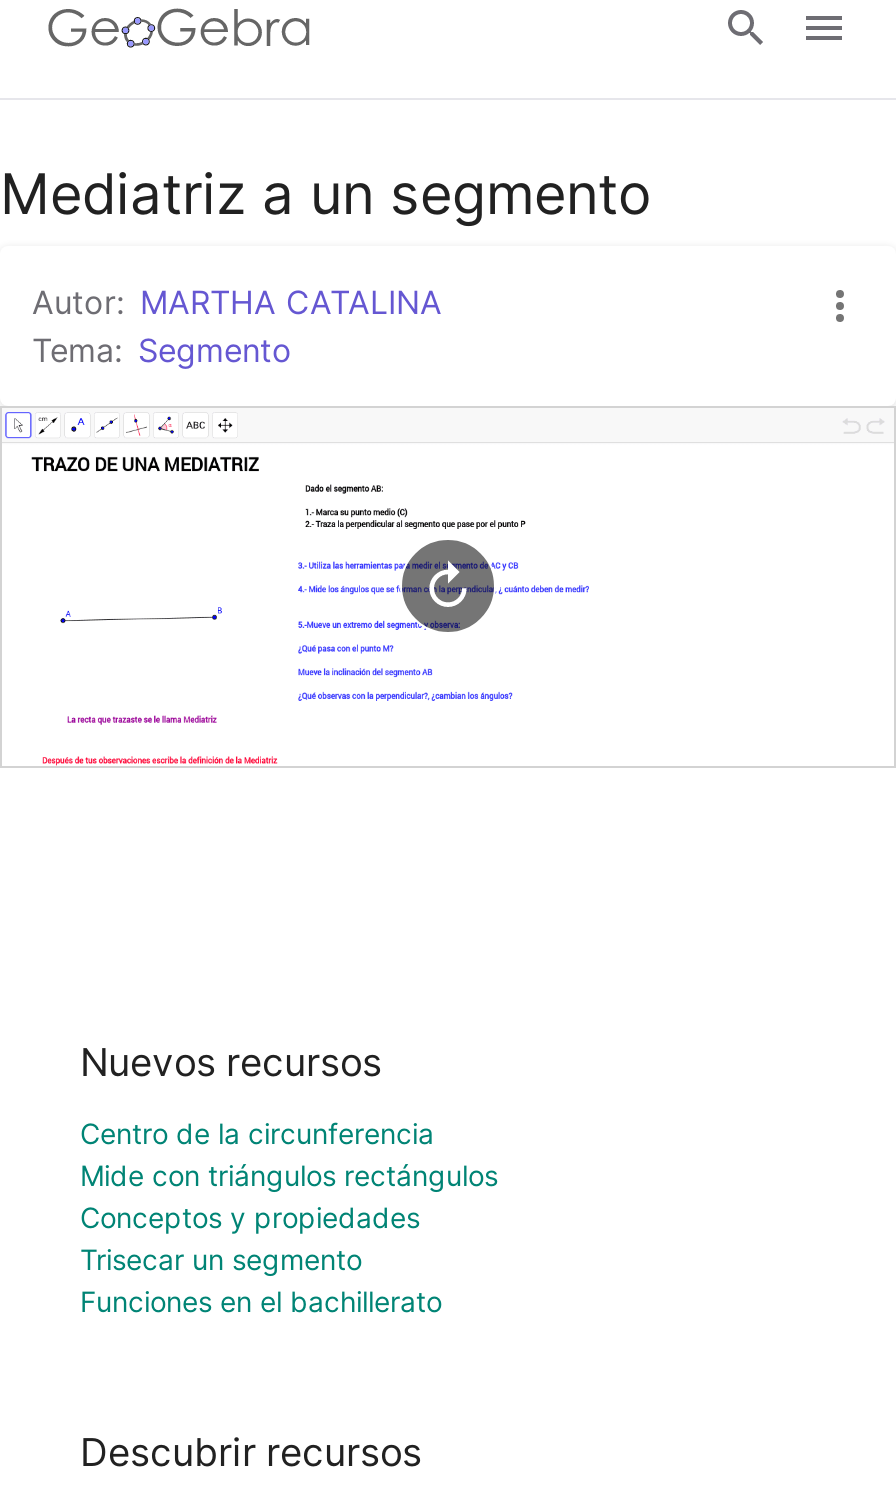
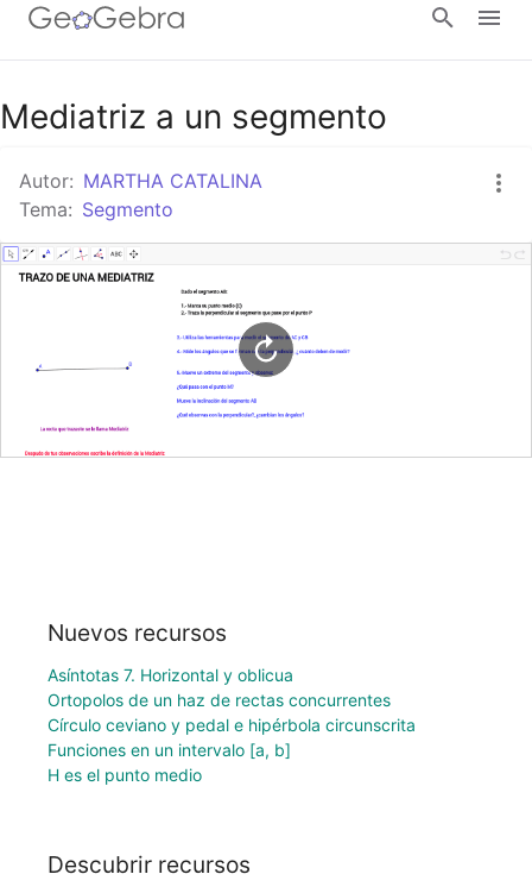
[80,1116,498,1318] Centro de la circunferencia | Mide con triángulos rectángulos | Conceptos y propiedades | Trisecar un segmento | Funciones en el bachillerato -> [47,664,416,785] Asíntotas 7. Horizontal y oblicua | Ortopolos de un haz de rectas concurrentes | Círculo ceviano y pedal e hipérbola circunscrita | Funciones en un intervalo [a, b] | H es el punto medio

